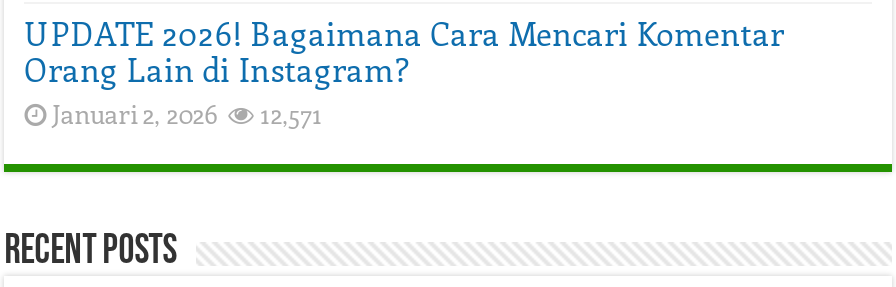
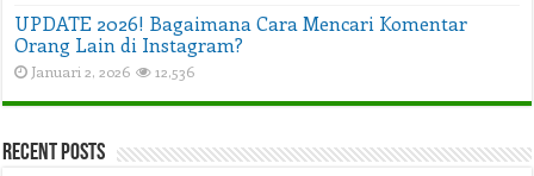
[52,96,322,130] Januari 2, 2026 12,571 -> [31,60,196,81] Januari 2, 2026 12,536

